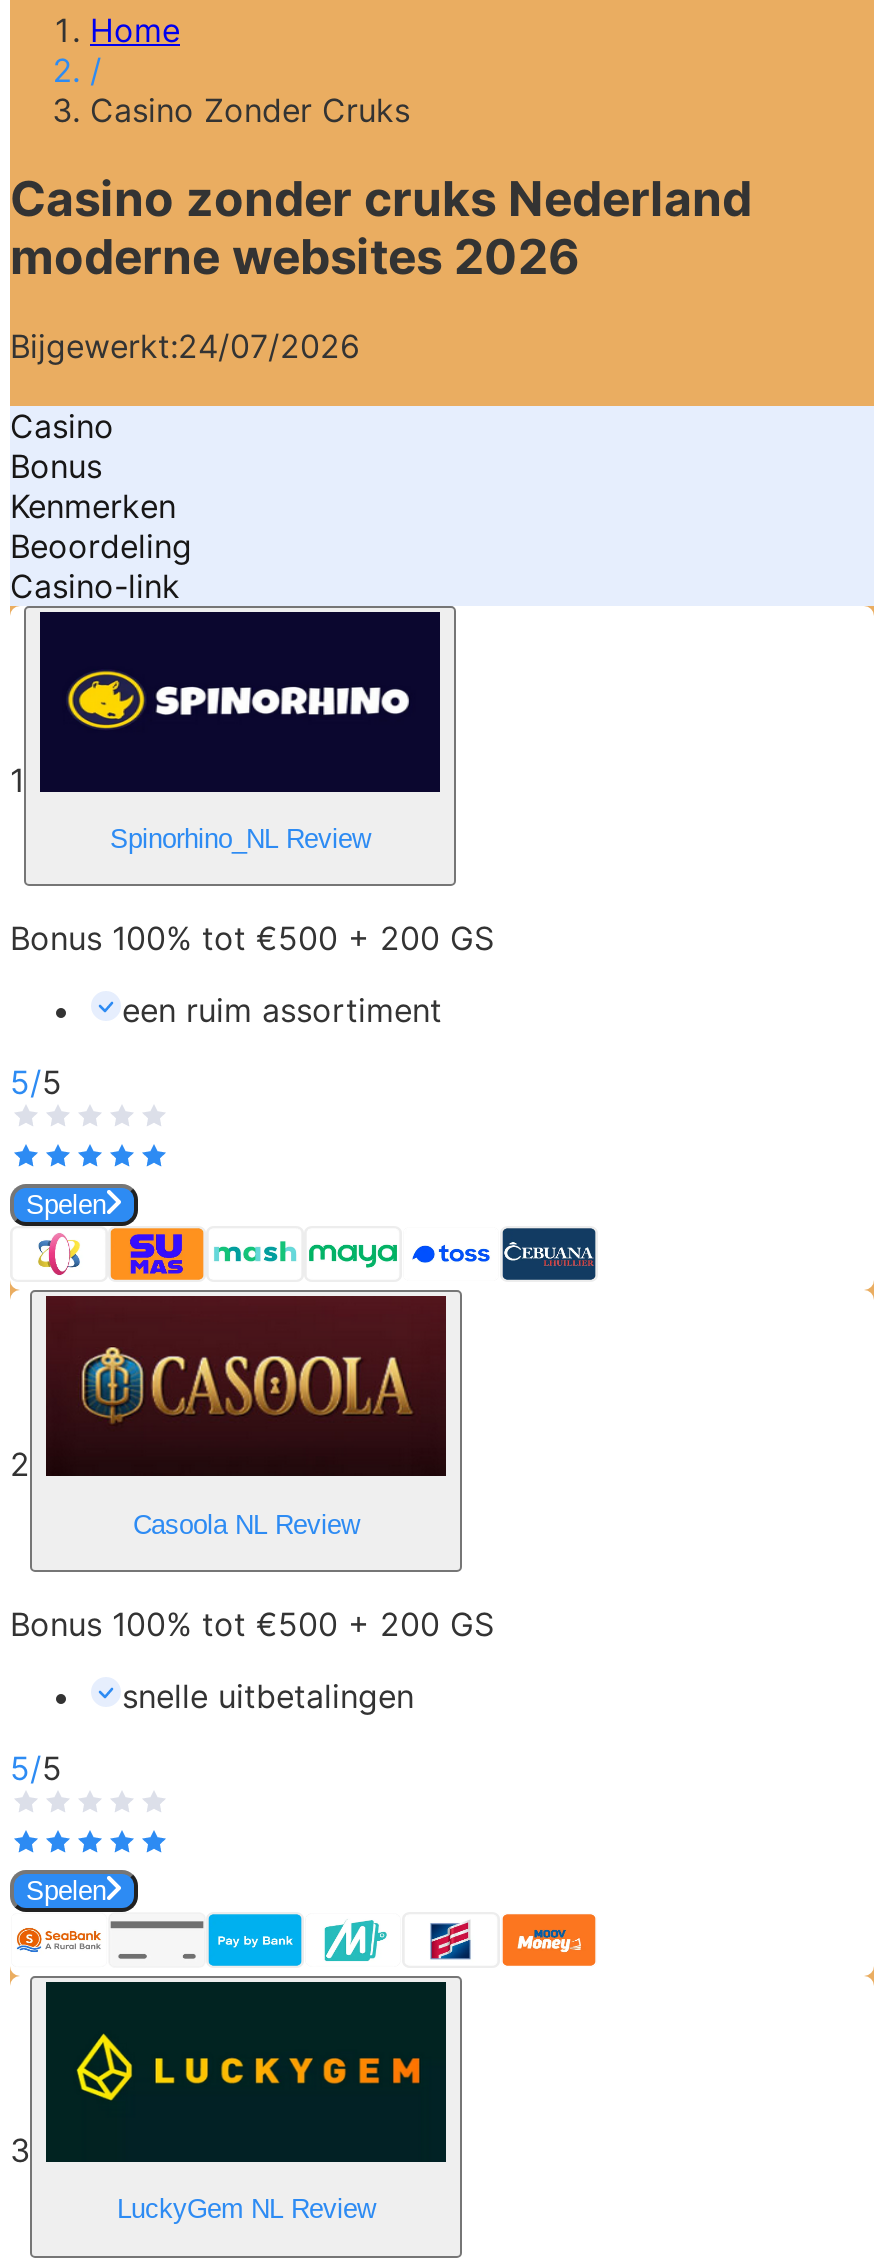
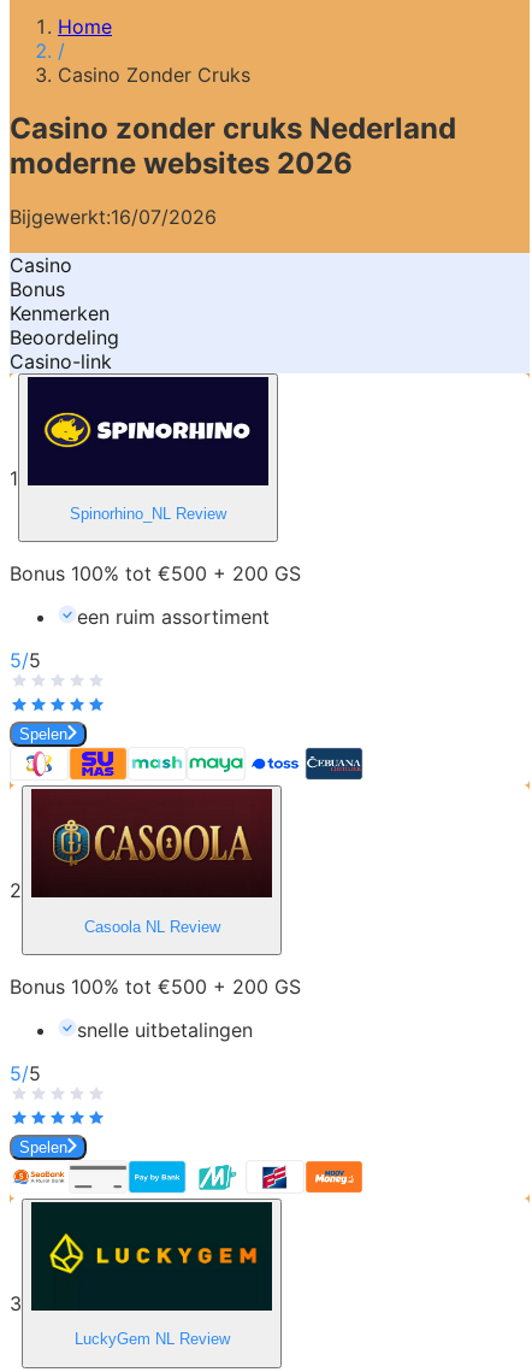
[10,326,360,366] Bijgewerkt:24/07/2026 -> [10,205,217,229] Bijgewerkt:16/07/2026

